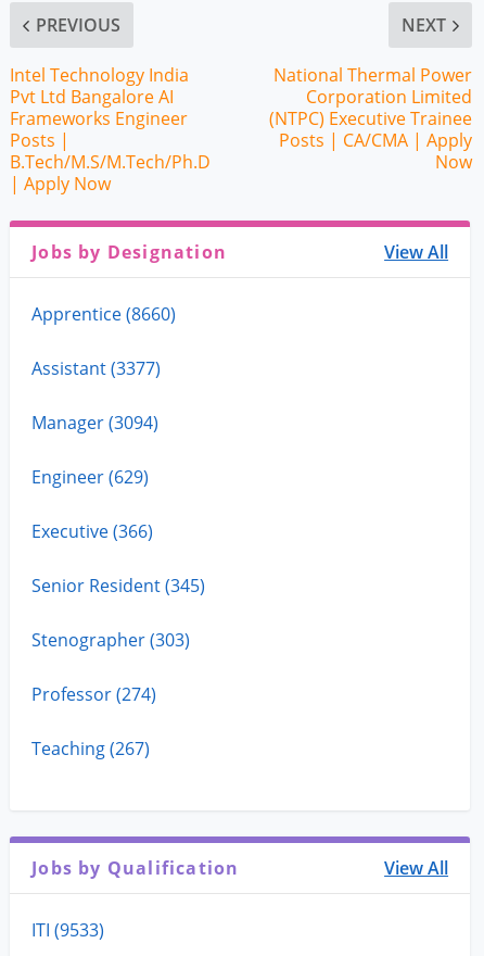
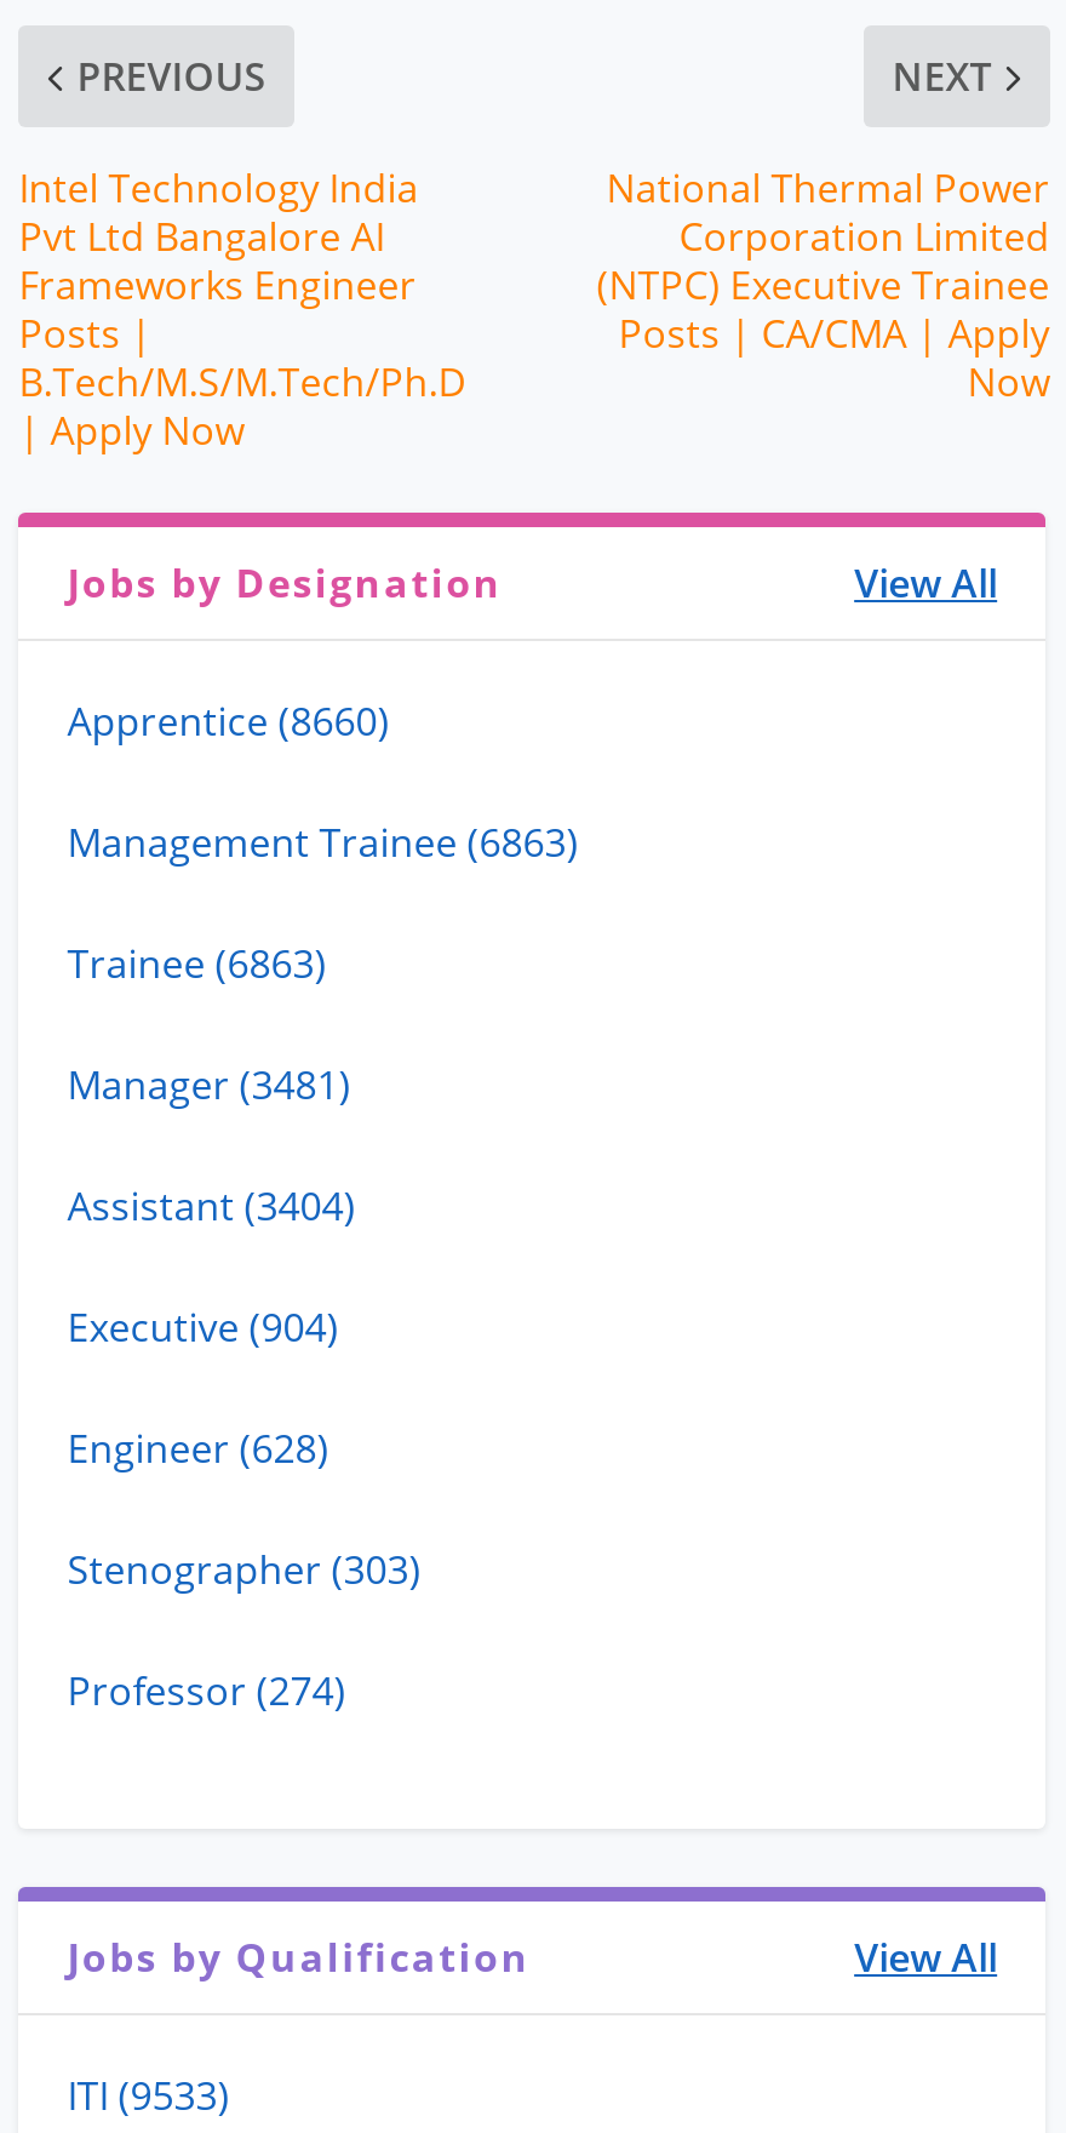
[32,357,205,598] Assistant (3377) | Manager (3094) | Engineer (629) | Executive (366) | Senior Resident (345) -> [67,817,578,1476] Management Trainee (6863) | Trainee (6863) | Manager (3481) | Assistant (3404) | Executive (904) | Engineer (628)
moved [32,628,190,707] -> [67,1544,421,1718]: Stenographer (303) | Professor (274)
[32,737,150,761] Teaching (267) -> none

